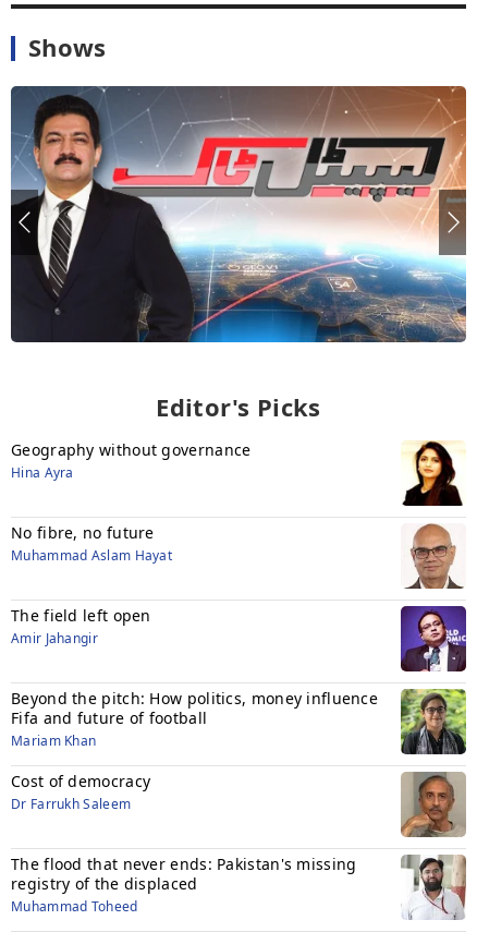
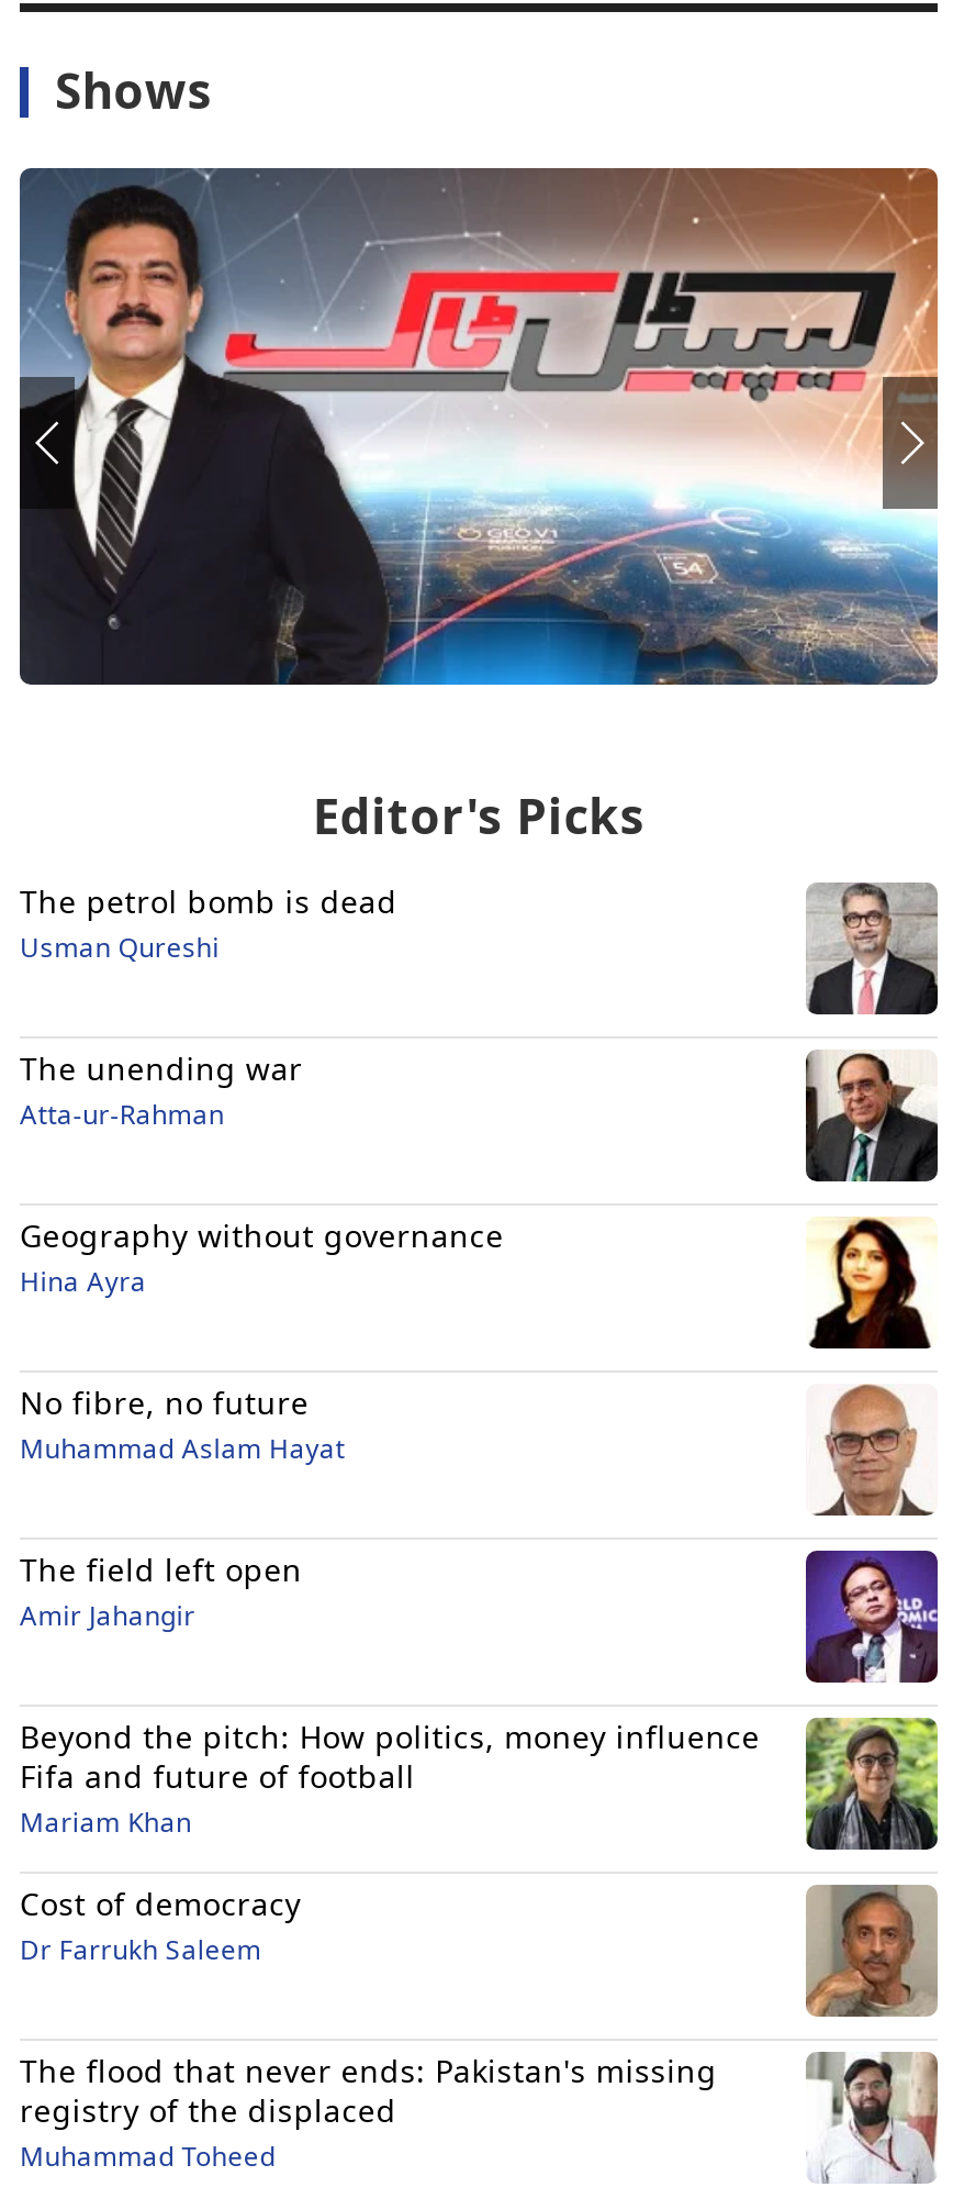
none -> [20,879,397,1132] The petrol bomb is dead | Usman Qureshi | The unending war | Atta-ur-Rahman
none -> [804,1050,940,1184] [image]
none -> [806,882,938,1014] [image]

